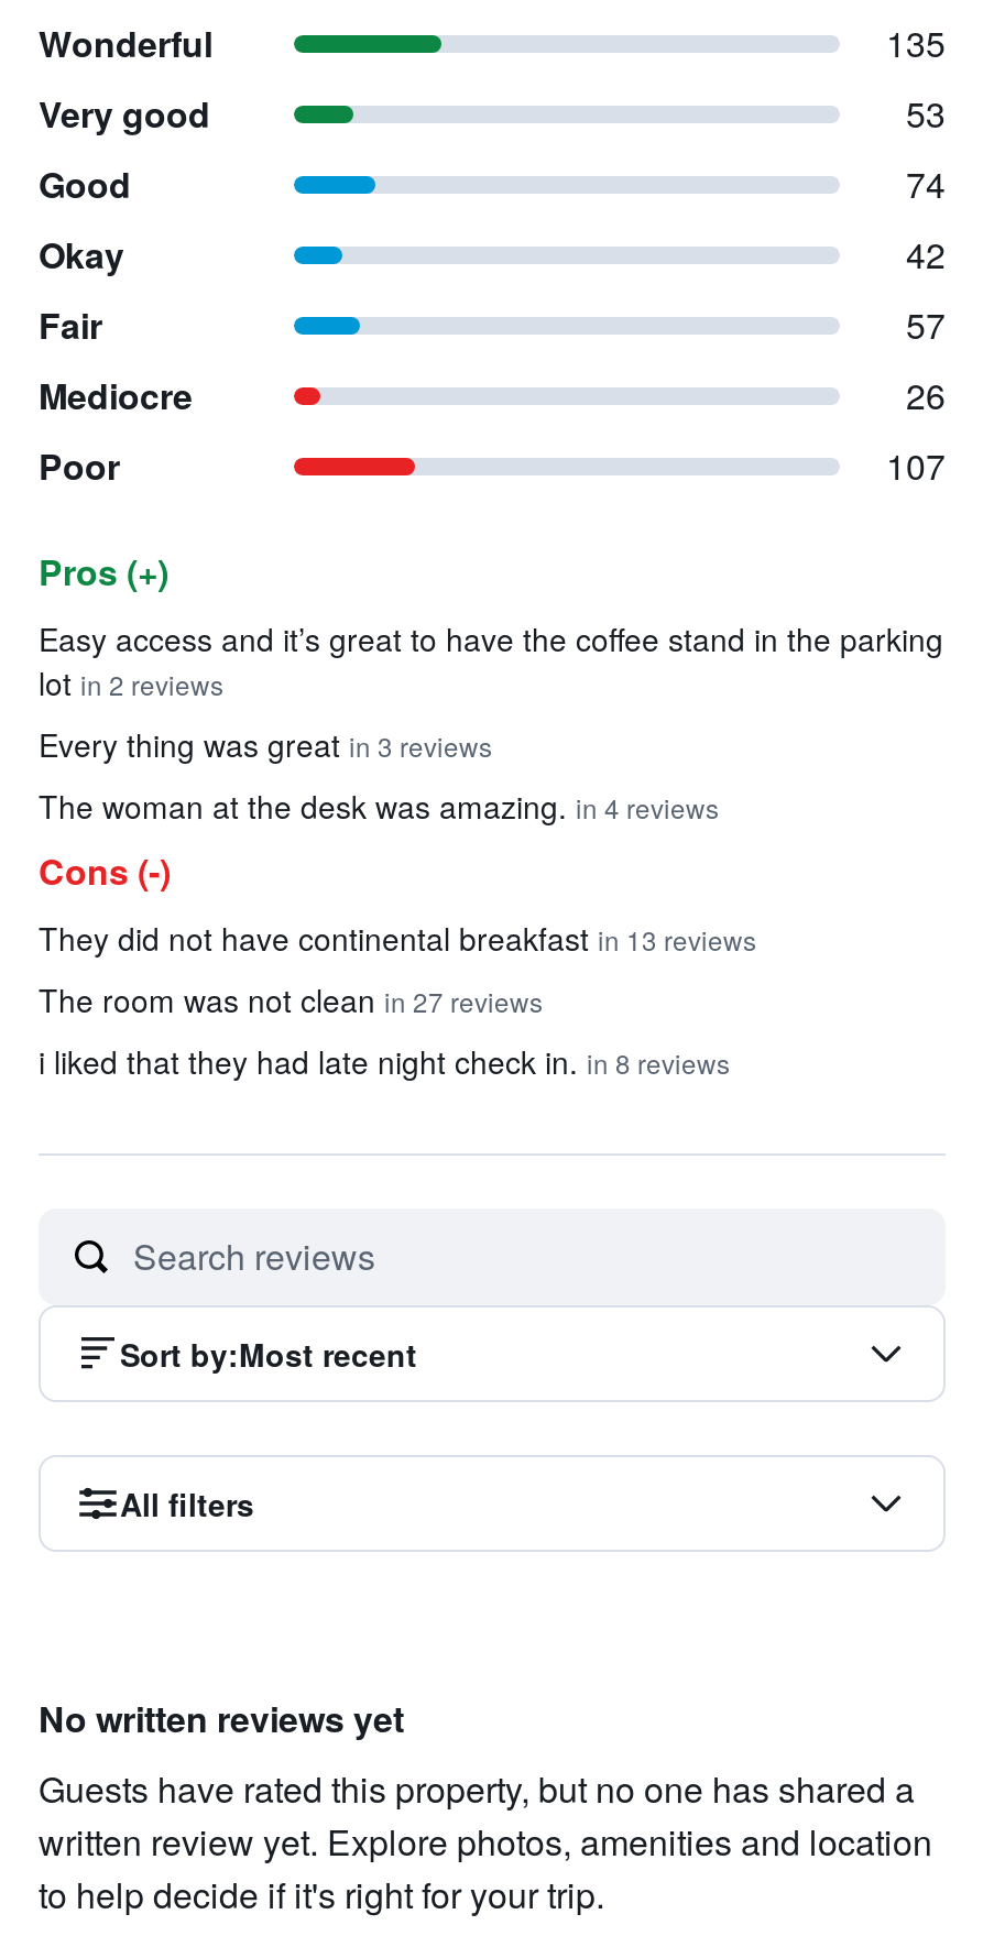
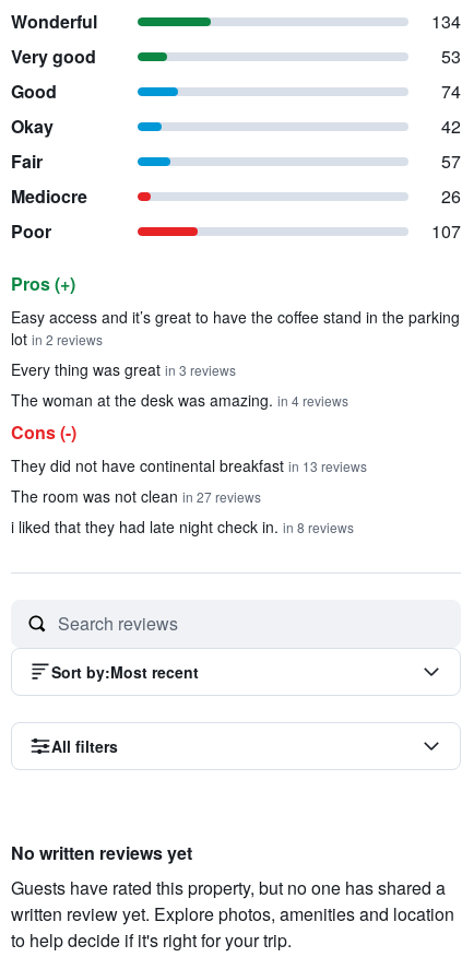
[886,18,946,68] 135 -> [431,9,461,34] 134

